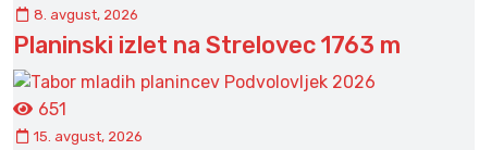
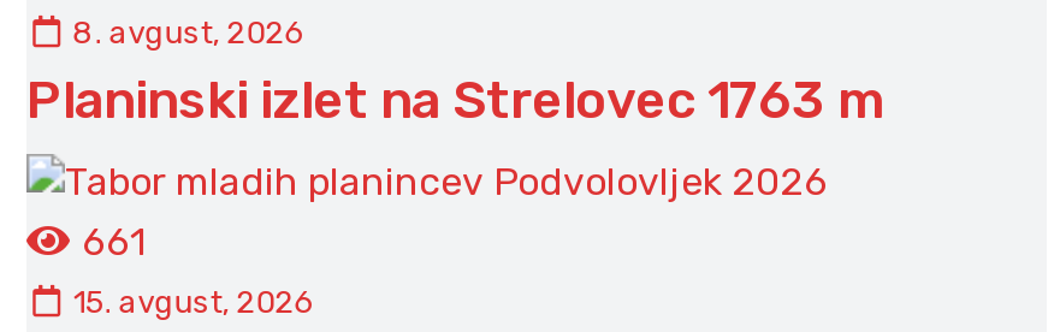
[38,99,66,119] 651 -> [82,218,147,264] 661

